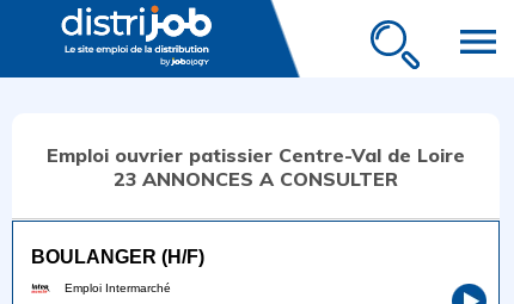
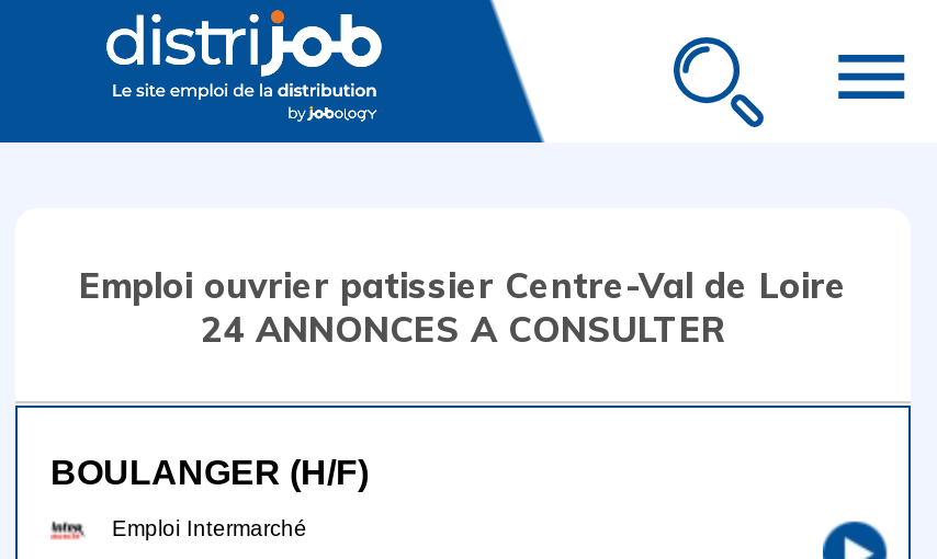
[114,167,398,191] 23 ANNONCES A CONSULTER -> [201,307,725,351] 24 ANNONCES A CONSULTER

